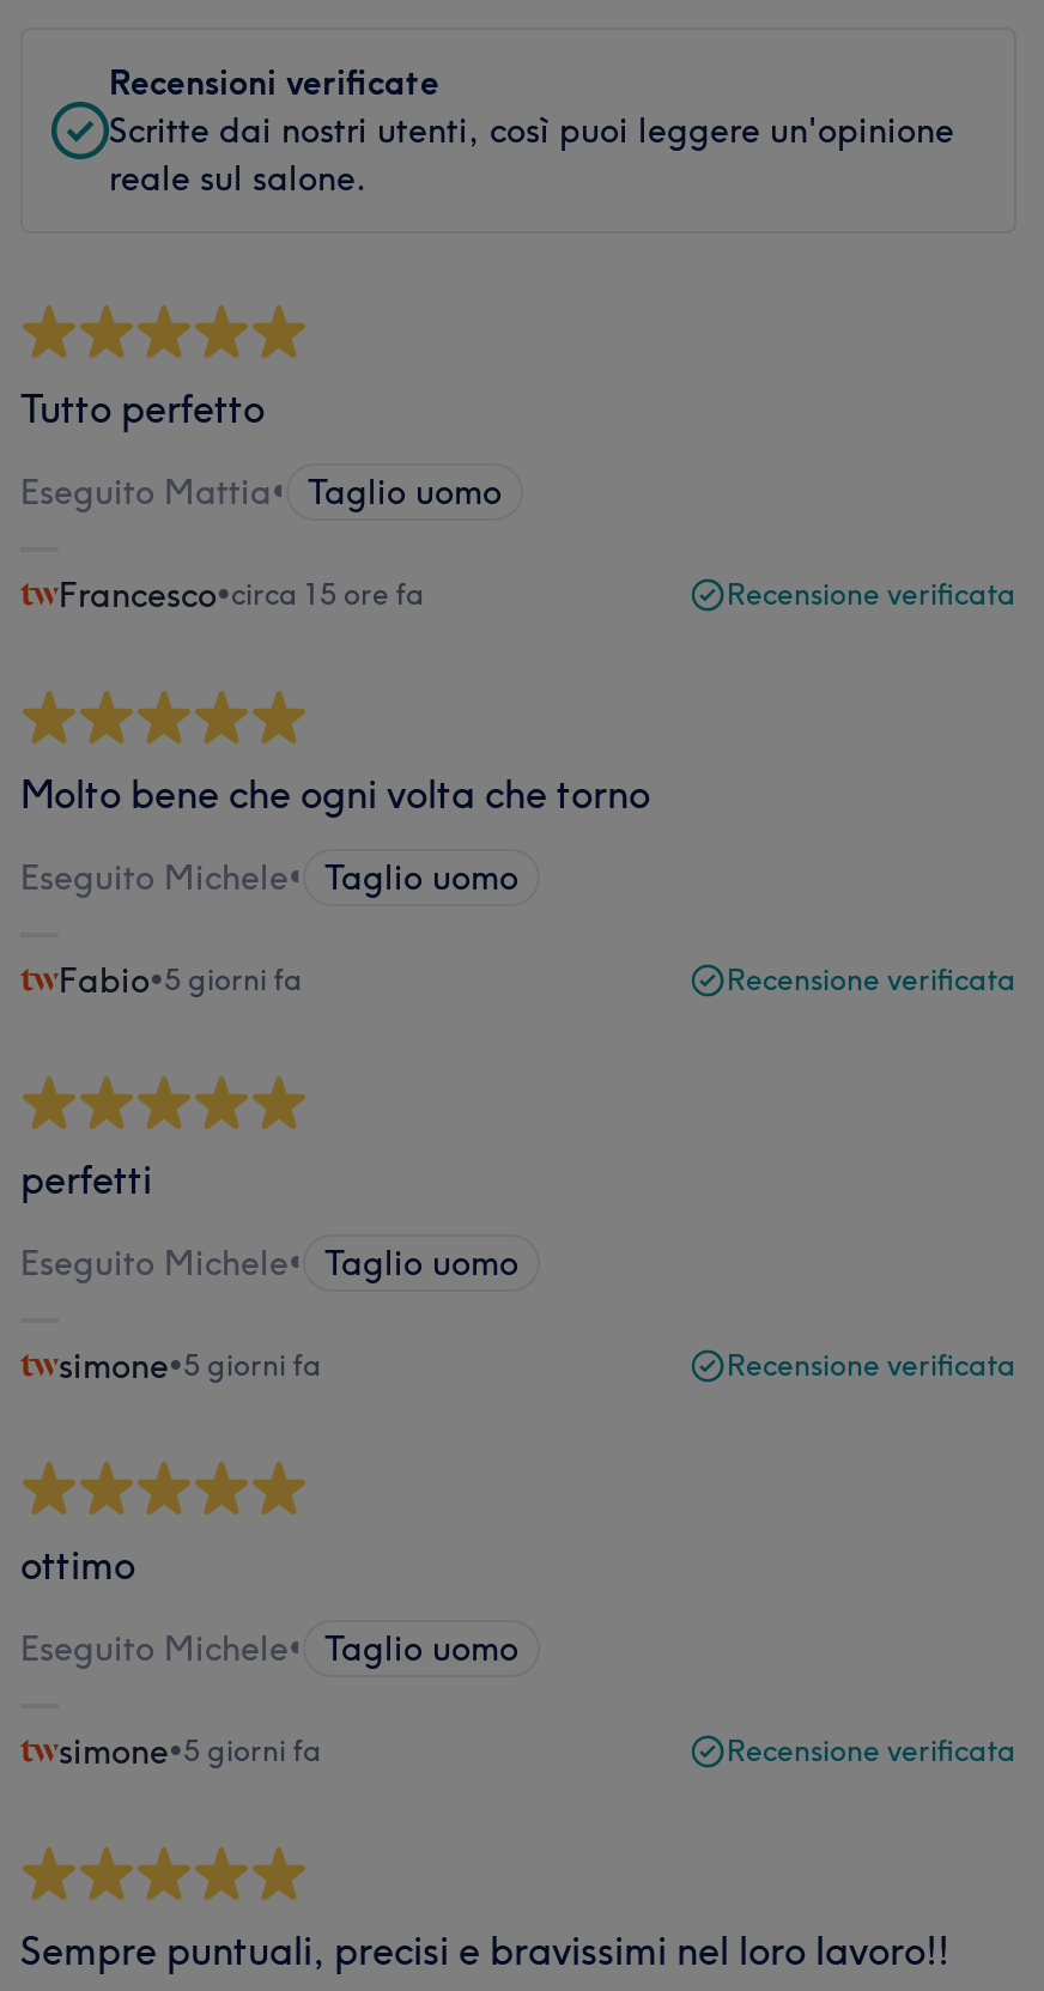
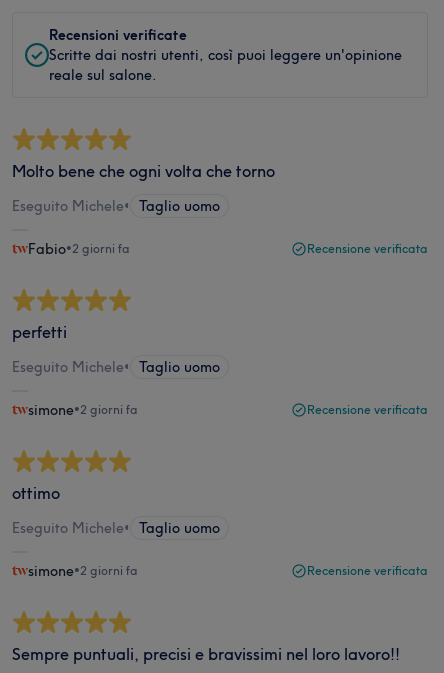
[20,384,1016,617] Tutto perfetto | Eseguito Mattia• Taglio uomo | Francesco•circa 15 ore fa | Recensione verificata -> none
[59,959,303,1002] Fabio•5 giorni fa -> [28,240,130,258] Fabio•2 giorni fa
[59,1344,322,1388] simone•5 giorni fa -> [28,401,138,419] simone•2 giorni fa
[59,1730,322,1773] simone•5 giorni fa -> [28,562,138,580] simone•2 giorni fa

